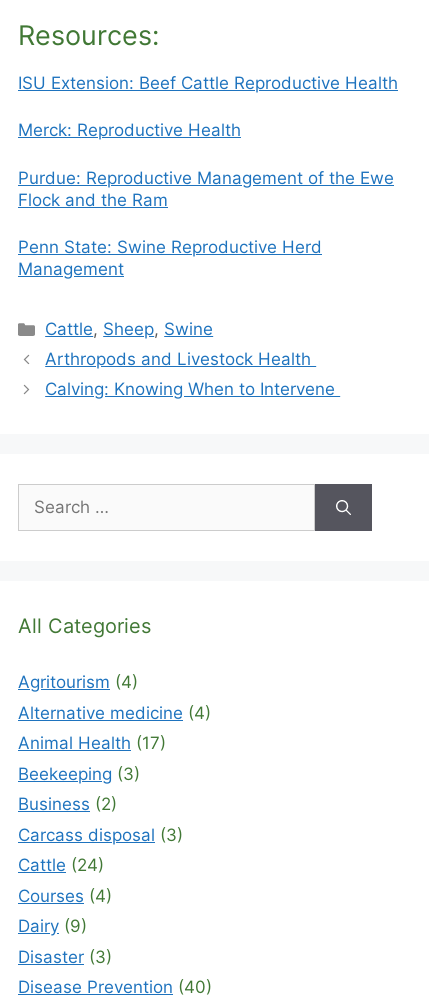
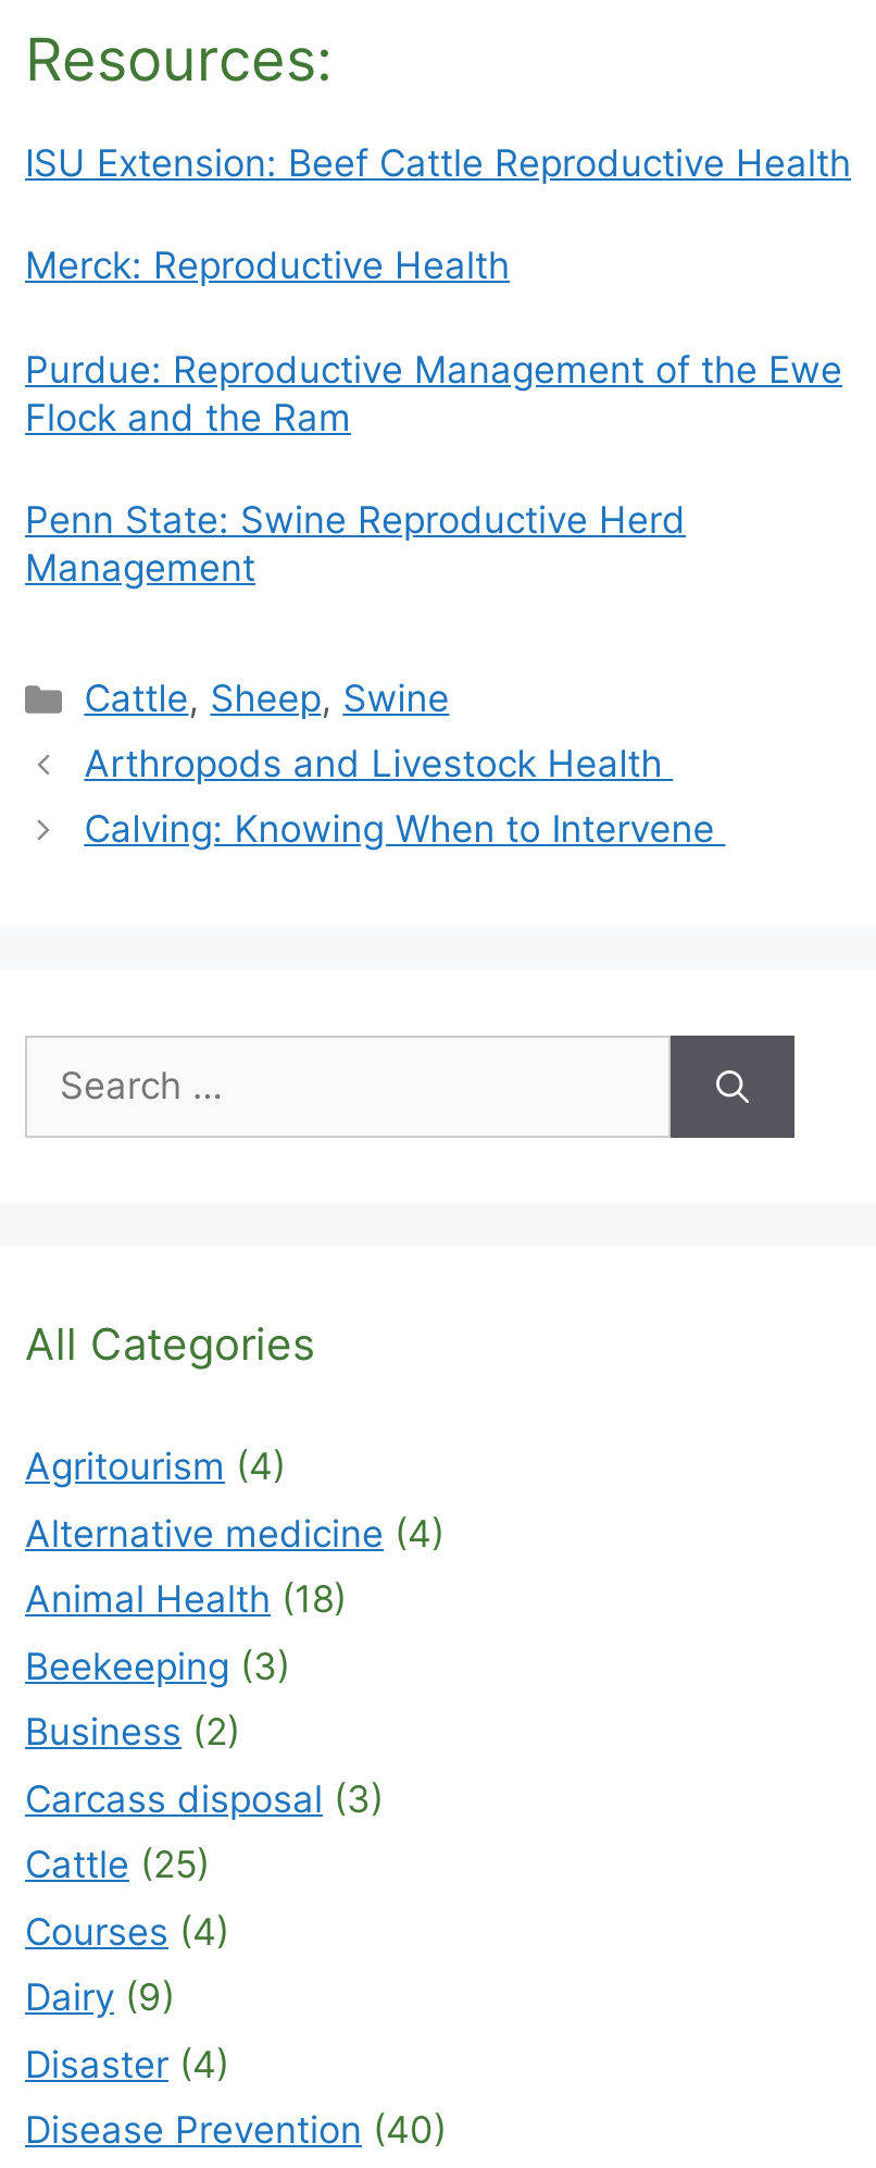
[18,733,166,753] Animal Health (17) -> [25,1578,347,1622] Animal Health (18)
[18,855,104,875] Cattle (24) -> [25,1844,210,1887] Cattle (25)
[18,947,112,967] Disaster (3) -> [25,2043,229,2086] Disaster (4)

